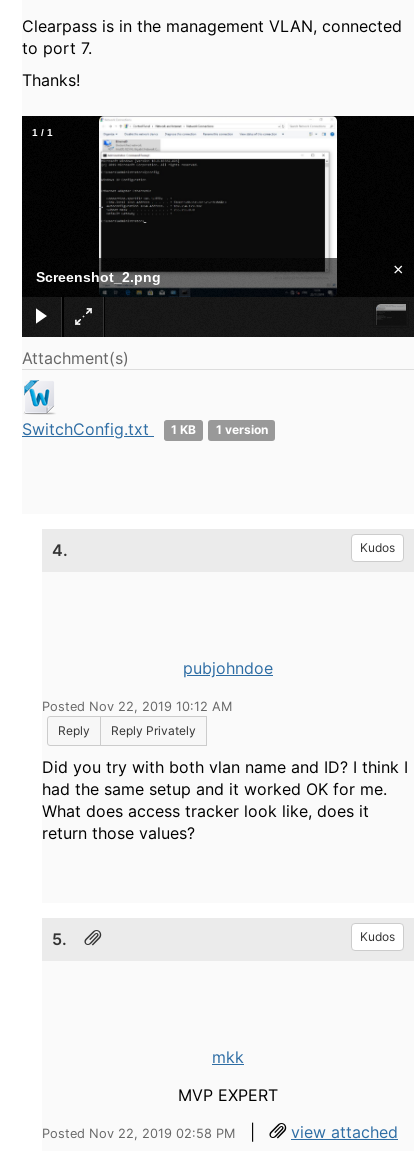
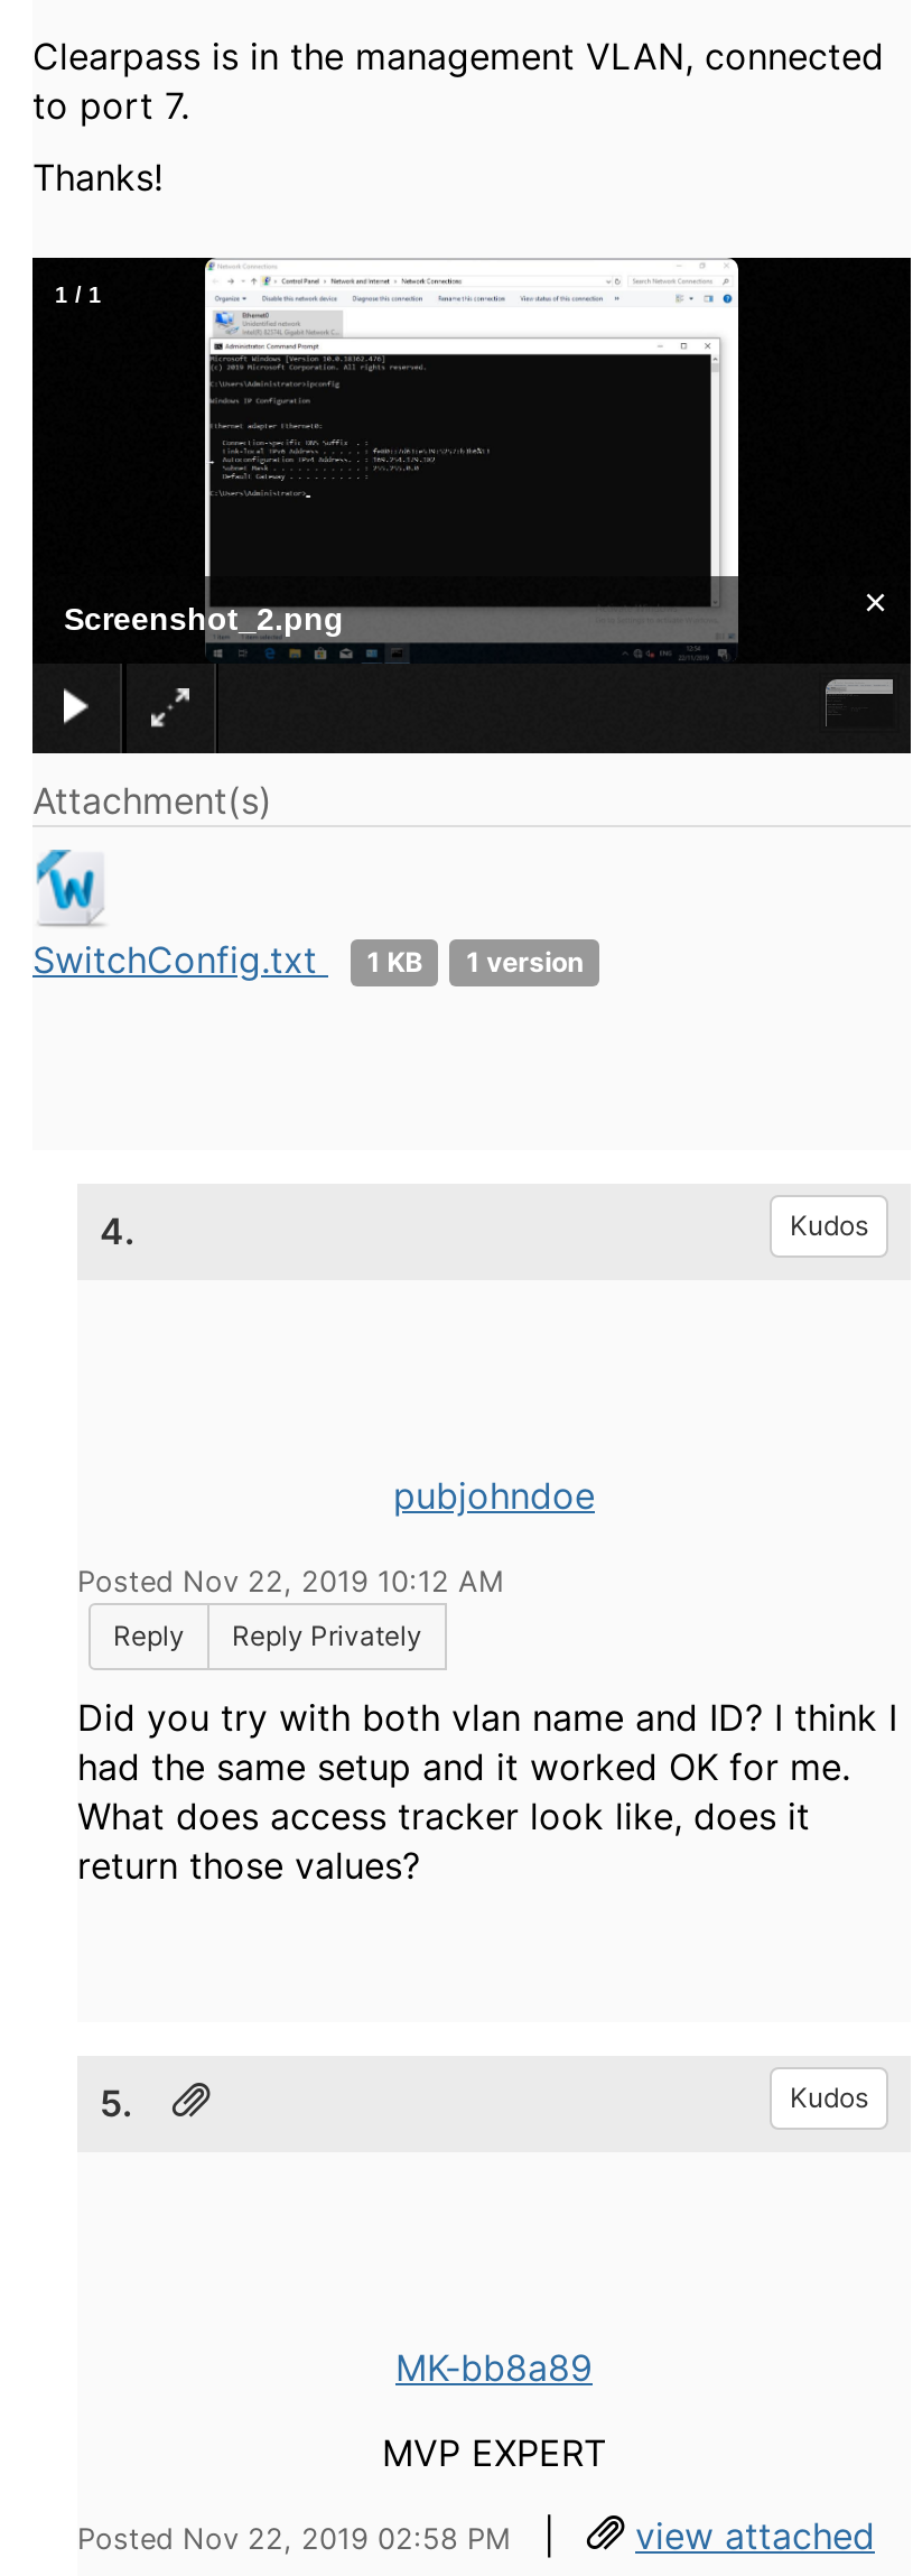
[212,1046,244,1066] mkk -> [395,2344,593,2389] MK-bb8a89

